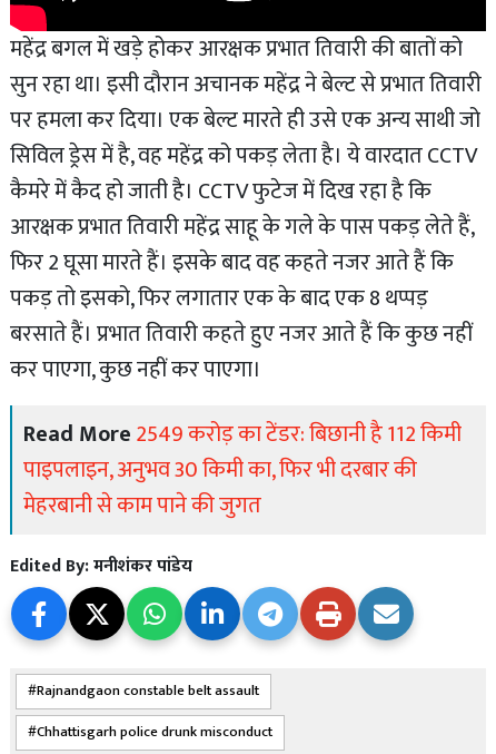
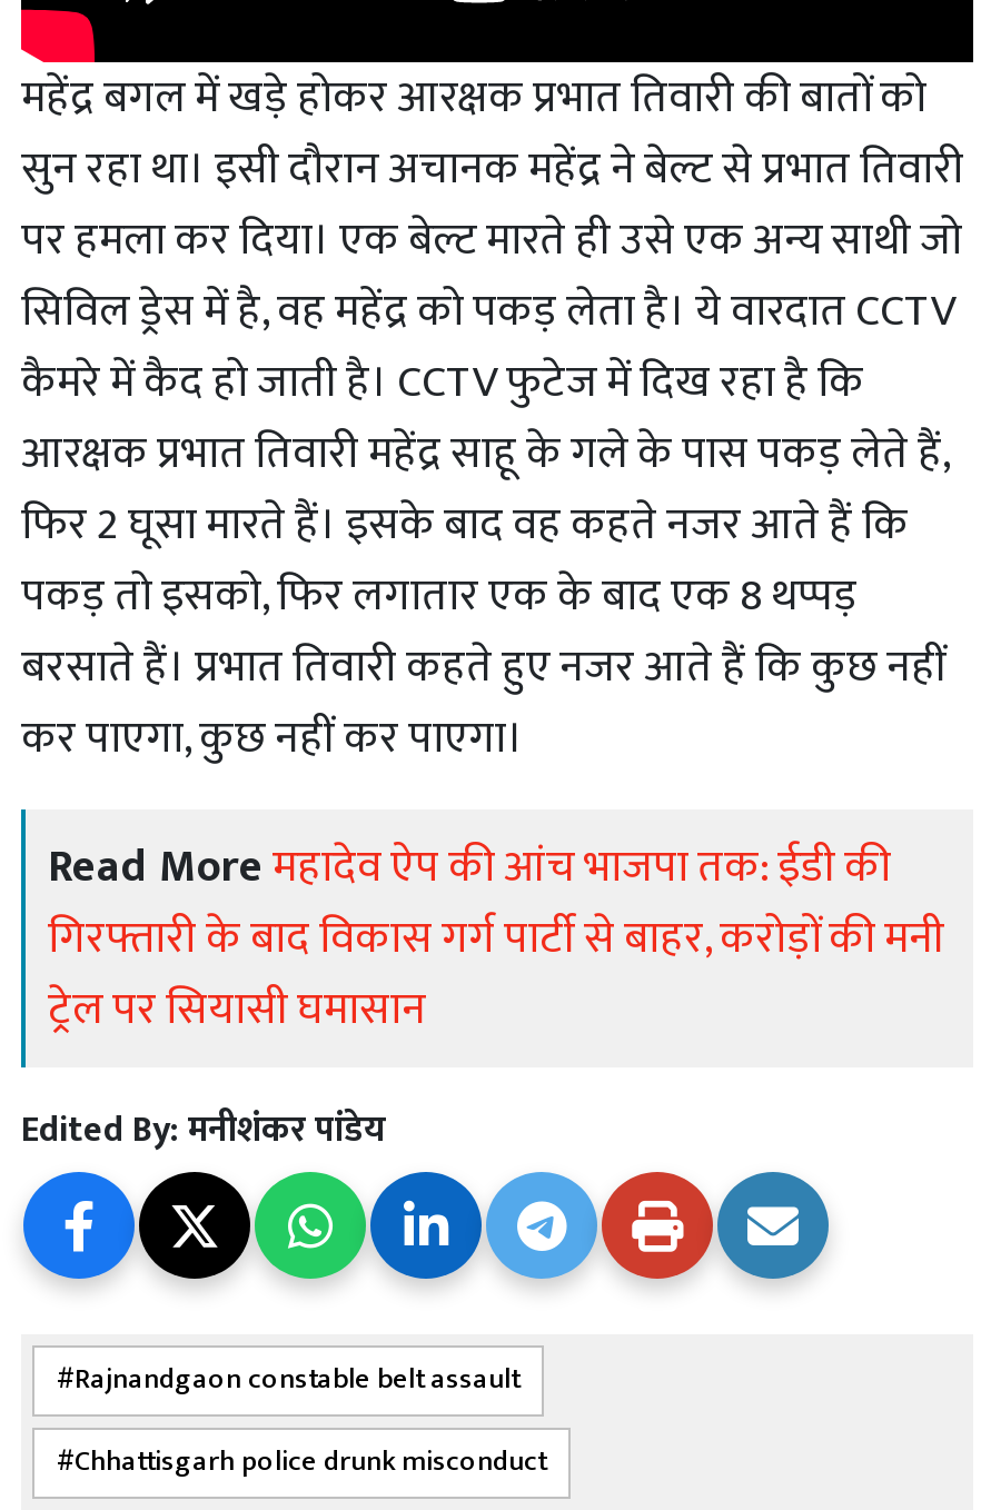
[23,415,462,525] Read More 2549 करोड़ का टेंडर: बिछानी है 112 किमी | पाइपलाइन, अनुभव 30 किमी का, फिर भी दरबार की | मेहरबानी से काम पाने की जुगत -> [48,829,944,1047] Read More महादेव ऐप की आंच भाजपा तक: ईडी की | गिरफ्तारी के बाद विकास गर्ग पार्टी से बाहर, करोड़ों की मनी | ट्रेल पर सियासी घमासान

